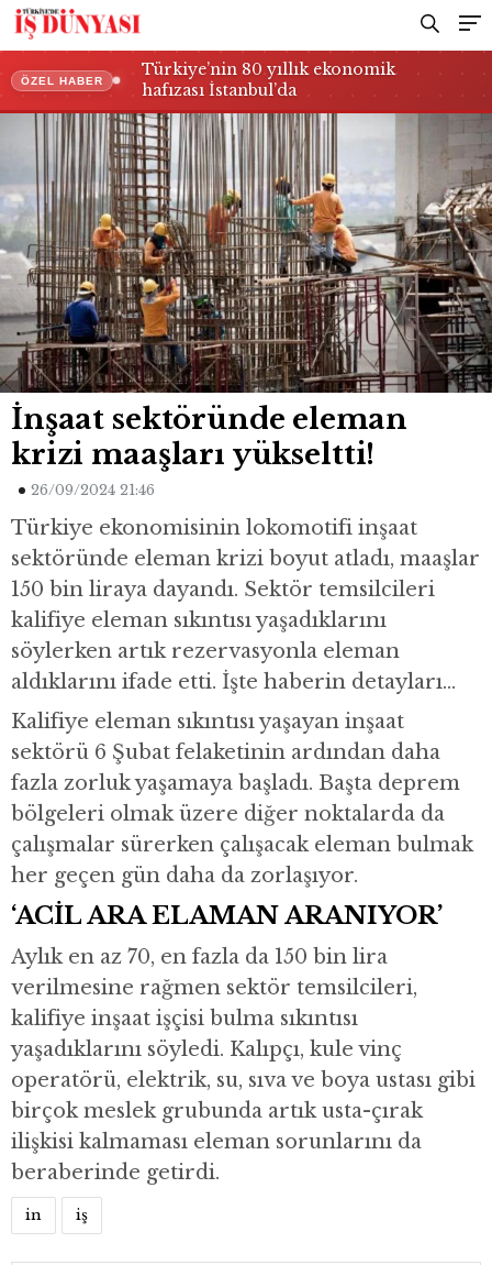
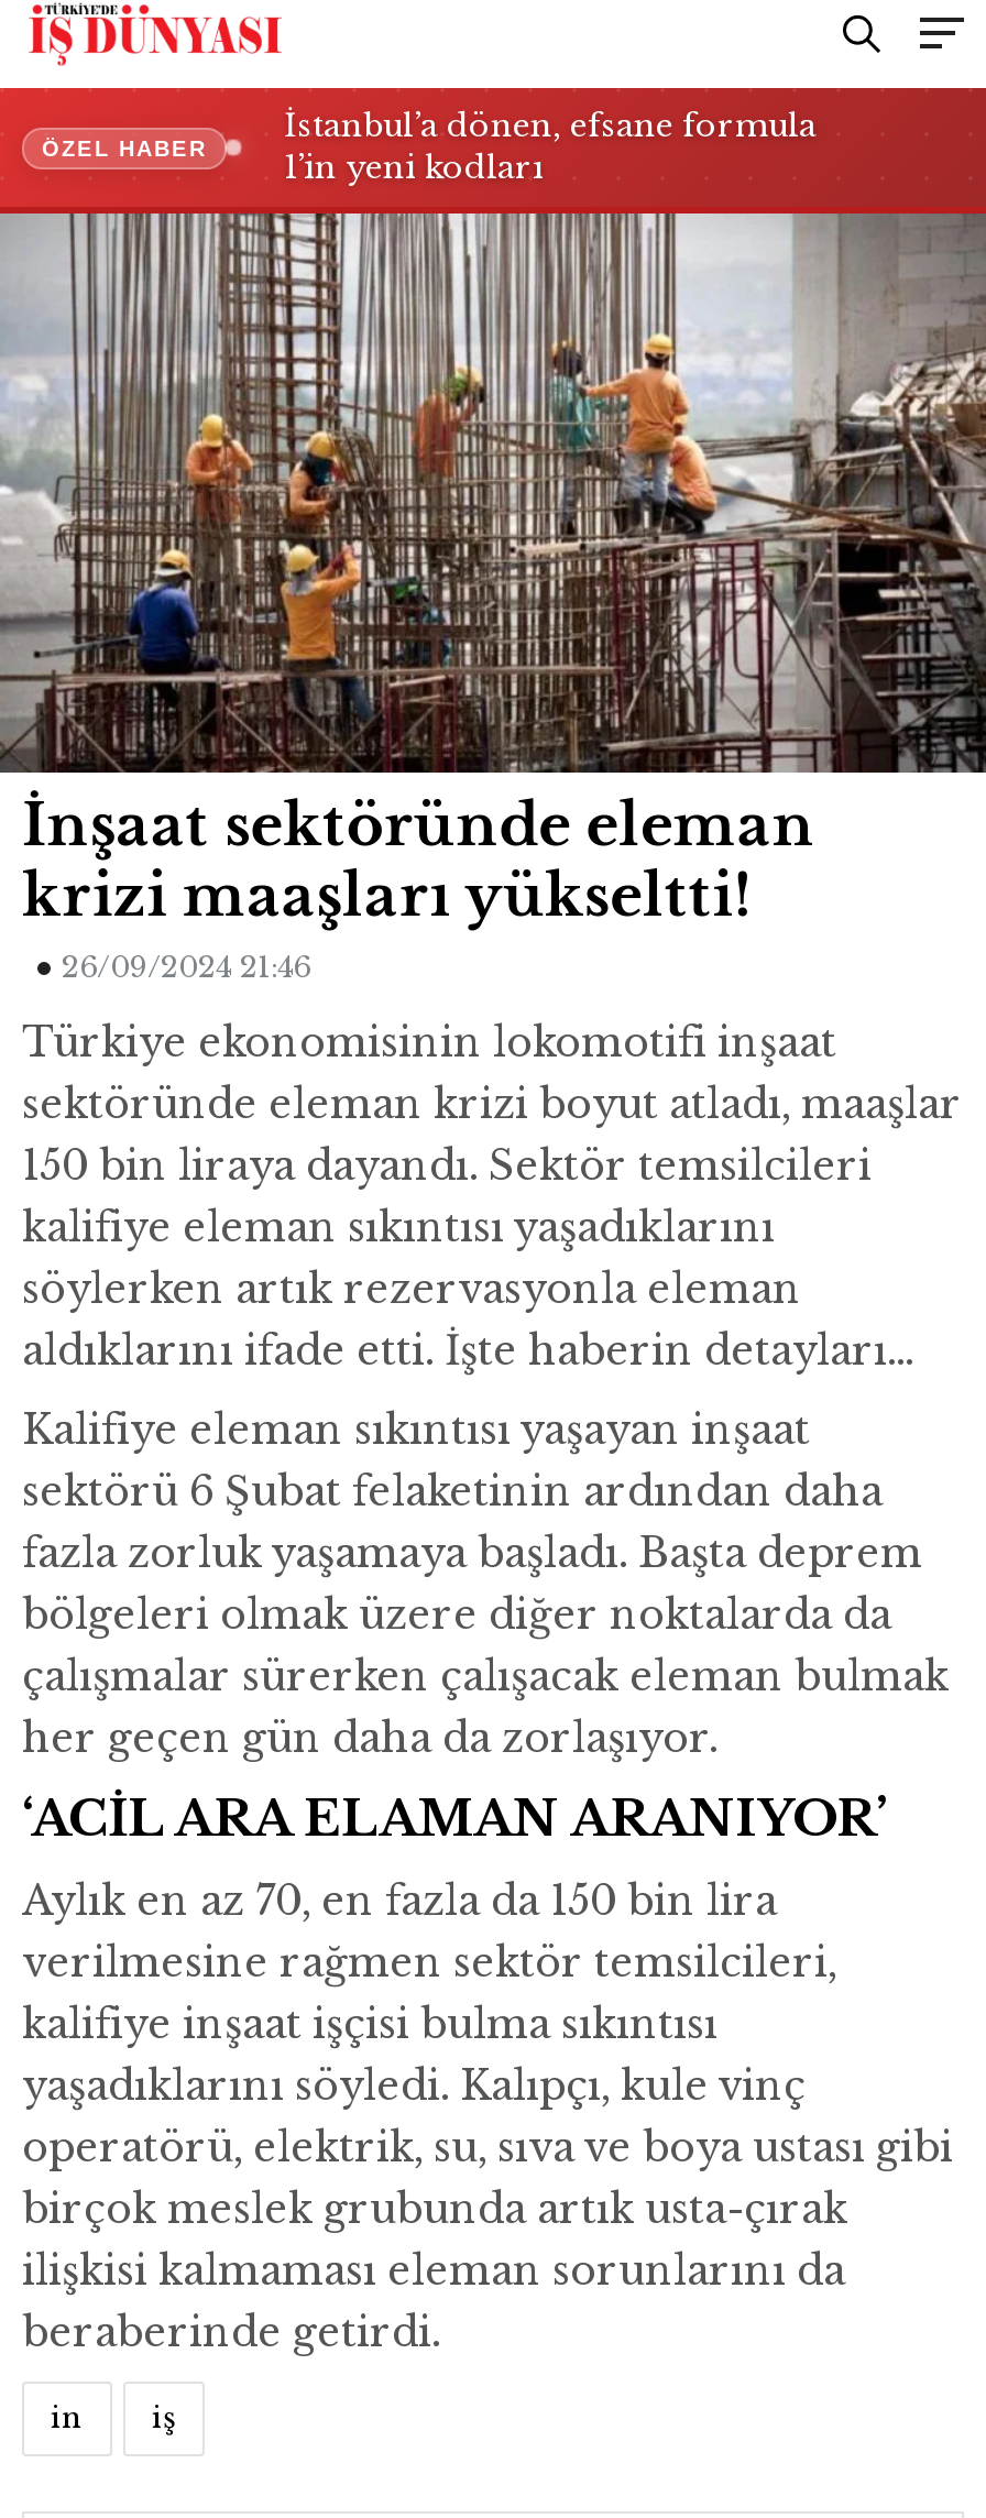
[142,59,395,100] Türkiye’nin 80 yıllık ekonomik | hafızası İstanbul’da -> [284,106,817,187] İstanbul’a dönen, efsane formula | 1’in yeni kodları

